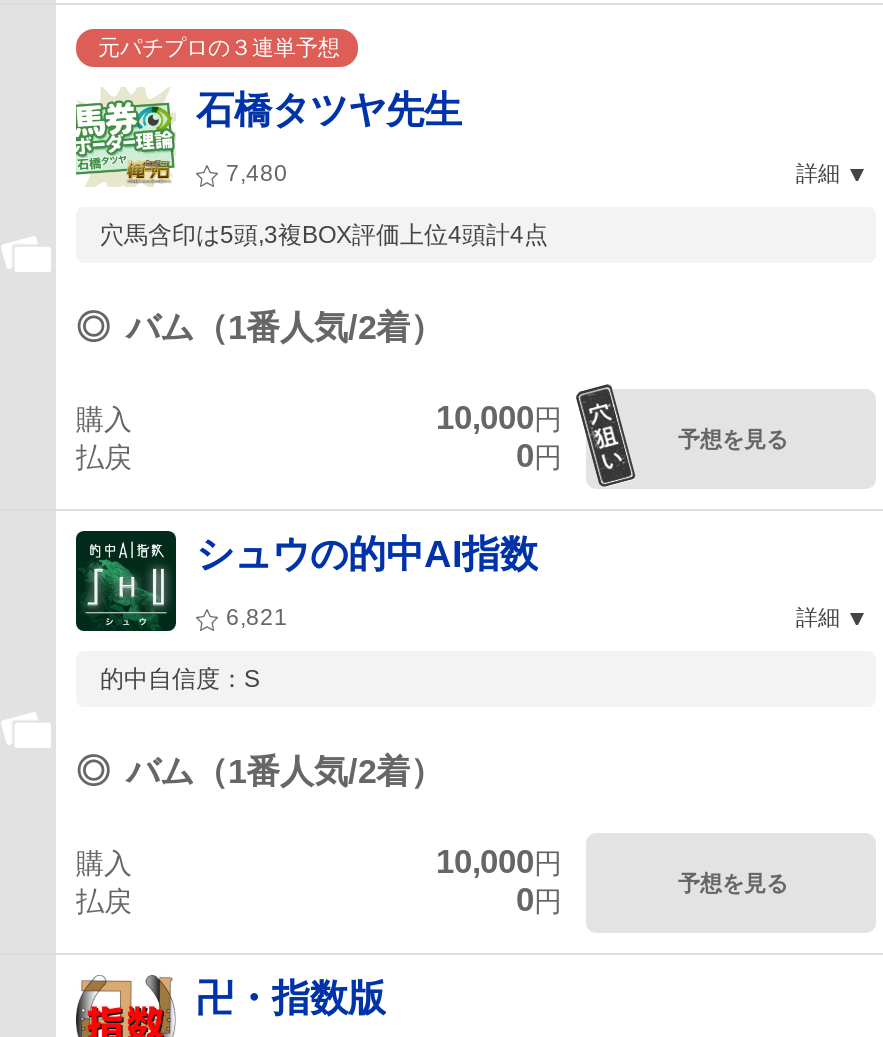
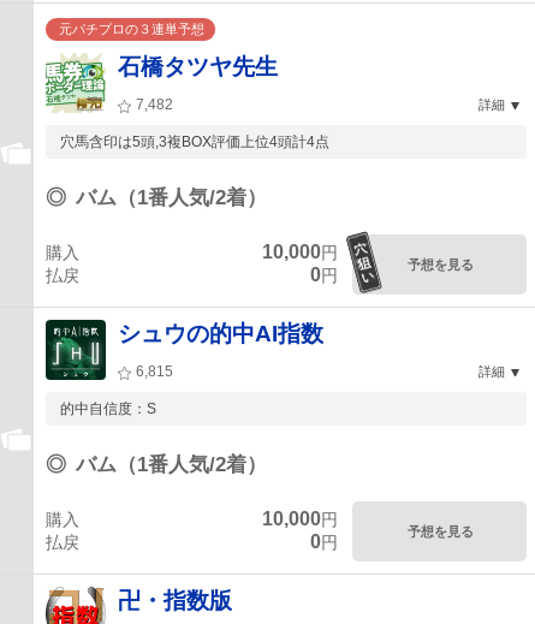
[226,161,288,185] 7,480 -> [136,97,173,112] 7,482
[226,605,288,629] 6,821 -> [136,364,173,379] 6,815

